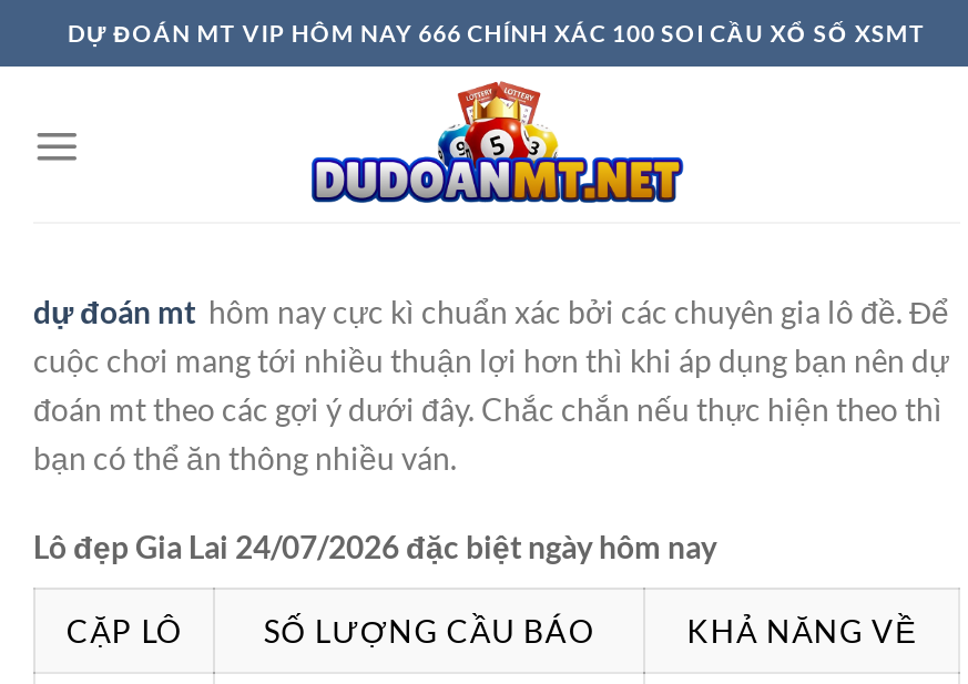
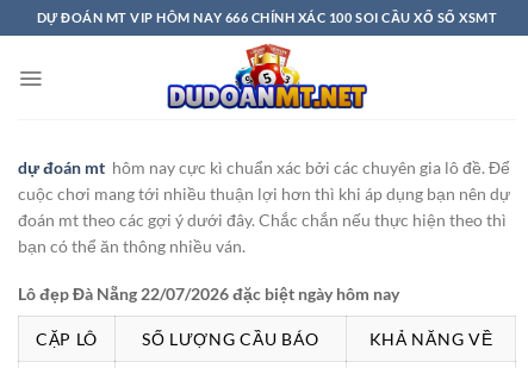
[33,528,716,566] Lô đẹp Gia Lai 24/07/2026 đặc biệt ngày hôm nay -> [18,284,399,304] Lô đẹp Đà Nẵng 22/07/2026 đặc biệt ngày hôm nay

